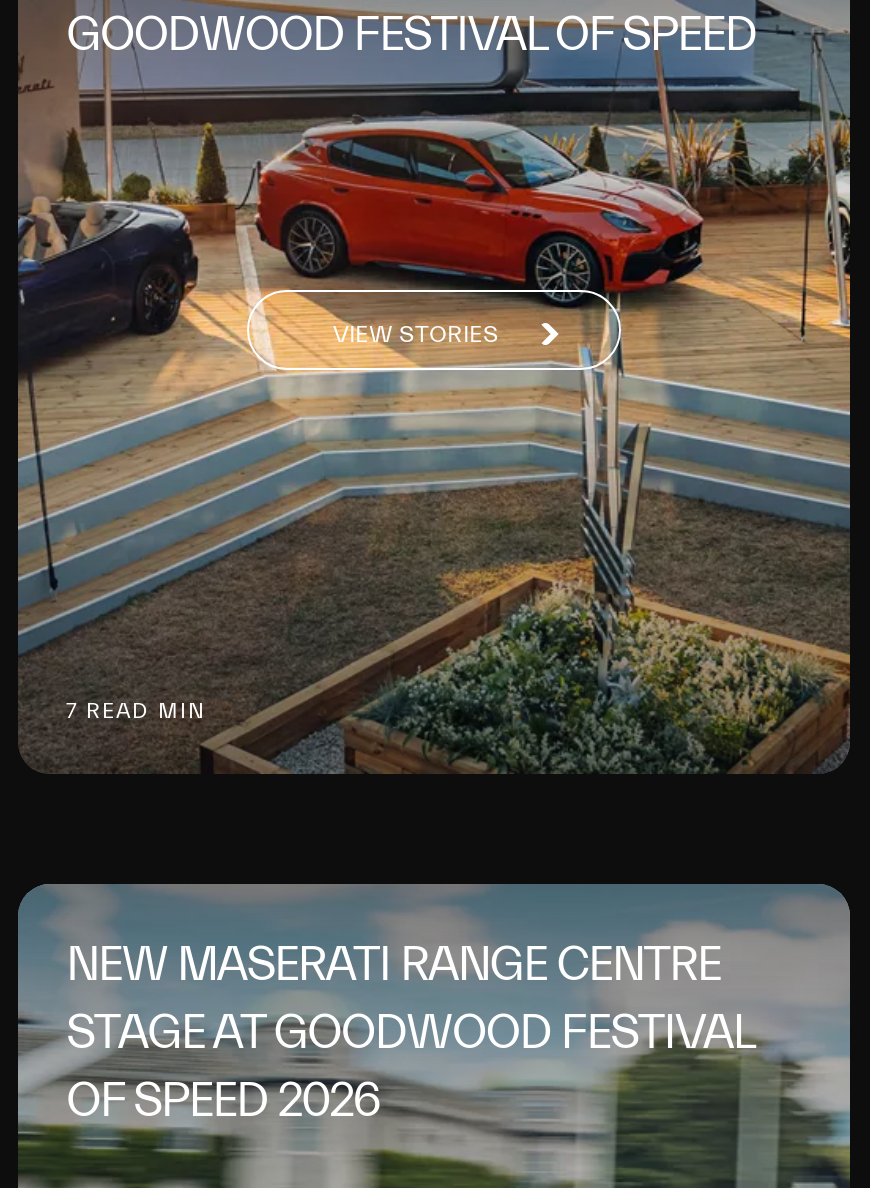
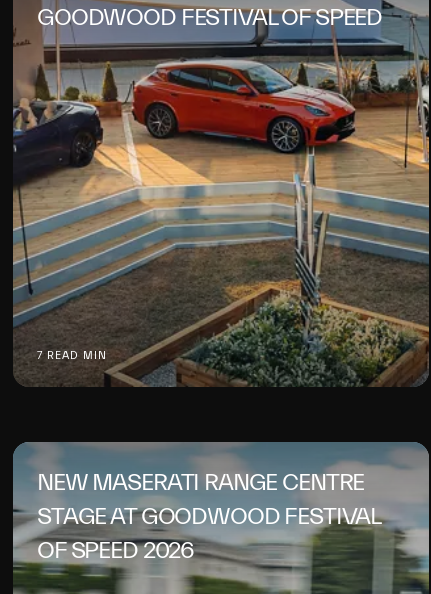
[333,320,499,348] VIEW STORIES -> none

